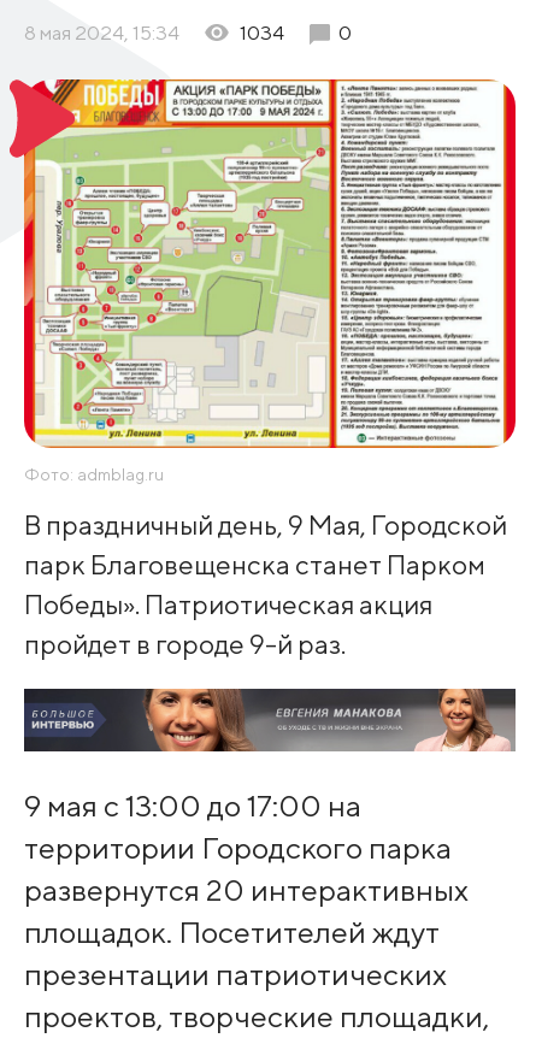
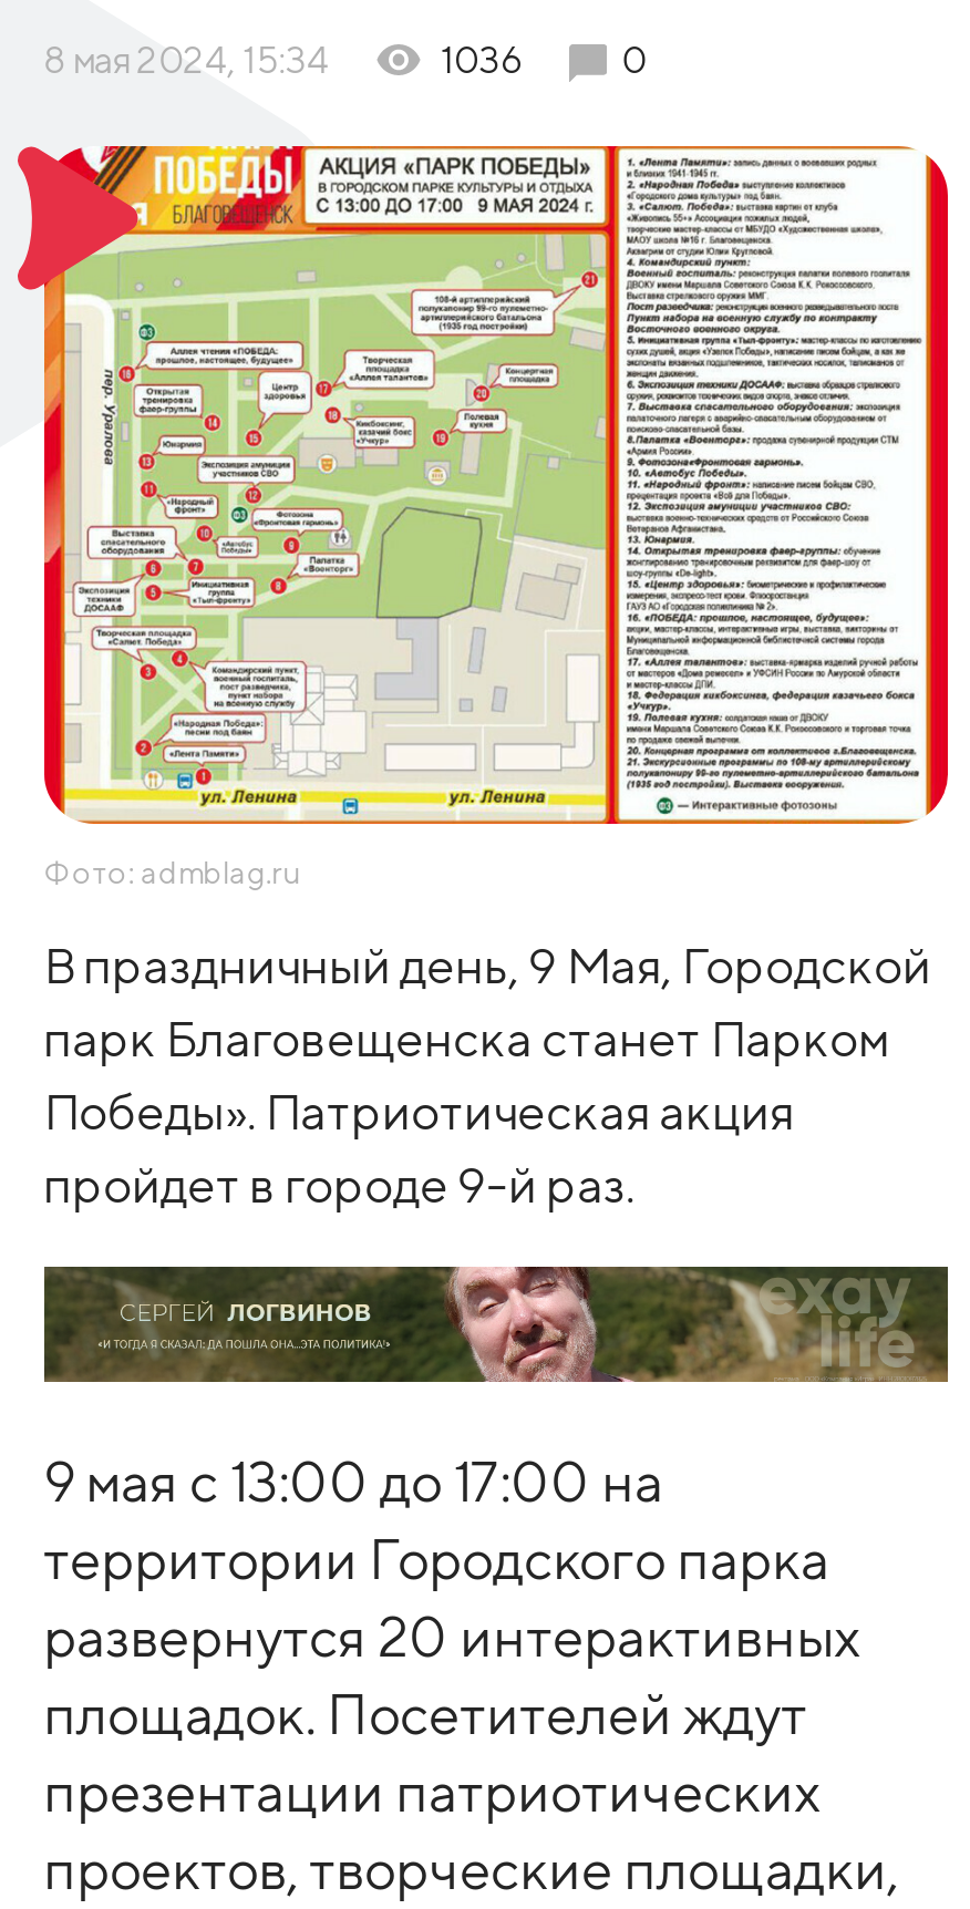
[240,21,284,45] 1034 -> [441,38,523,82] 1036
[24,688,517,753] [image] -> [44,1265,950,1384] [image]

